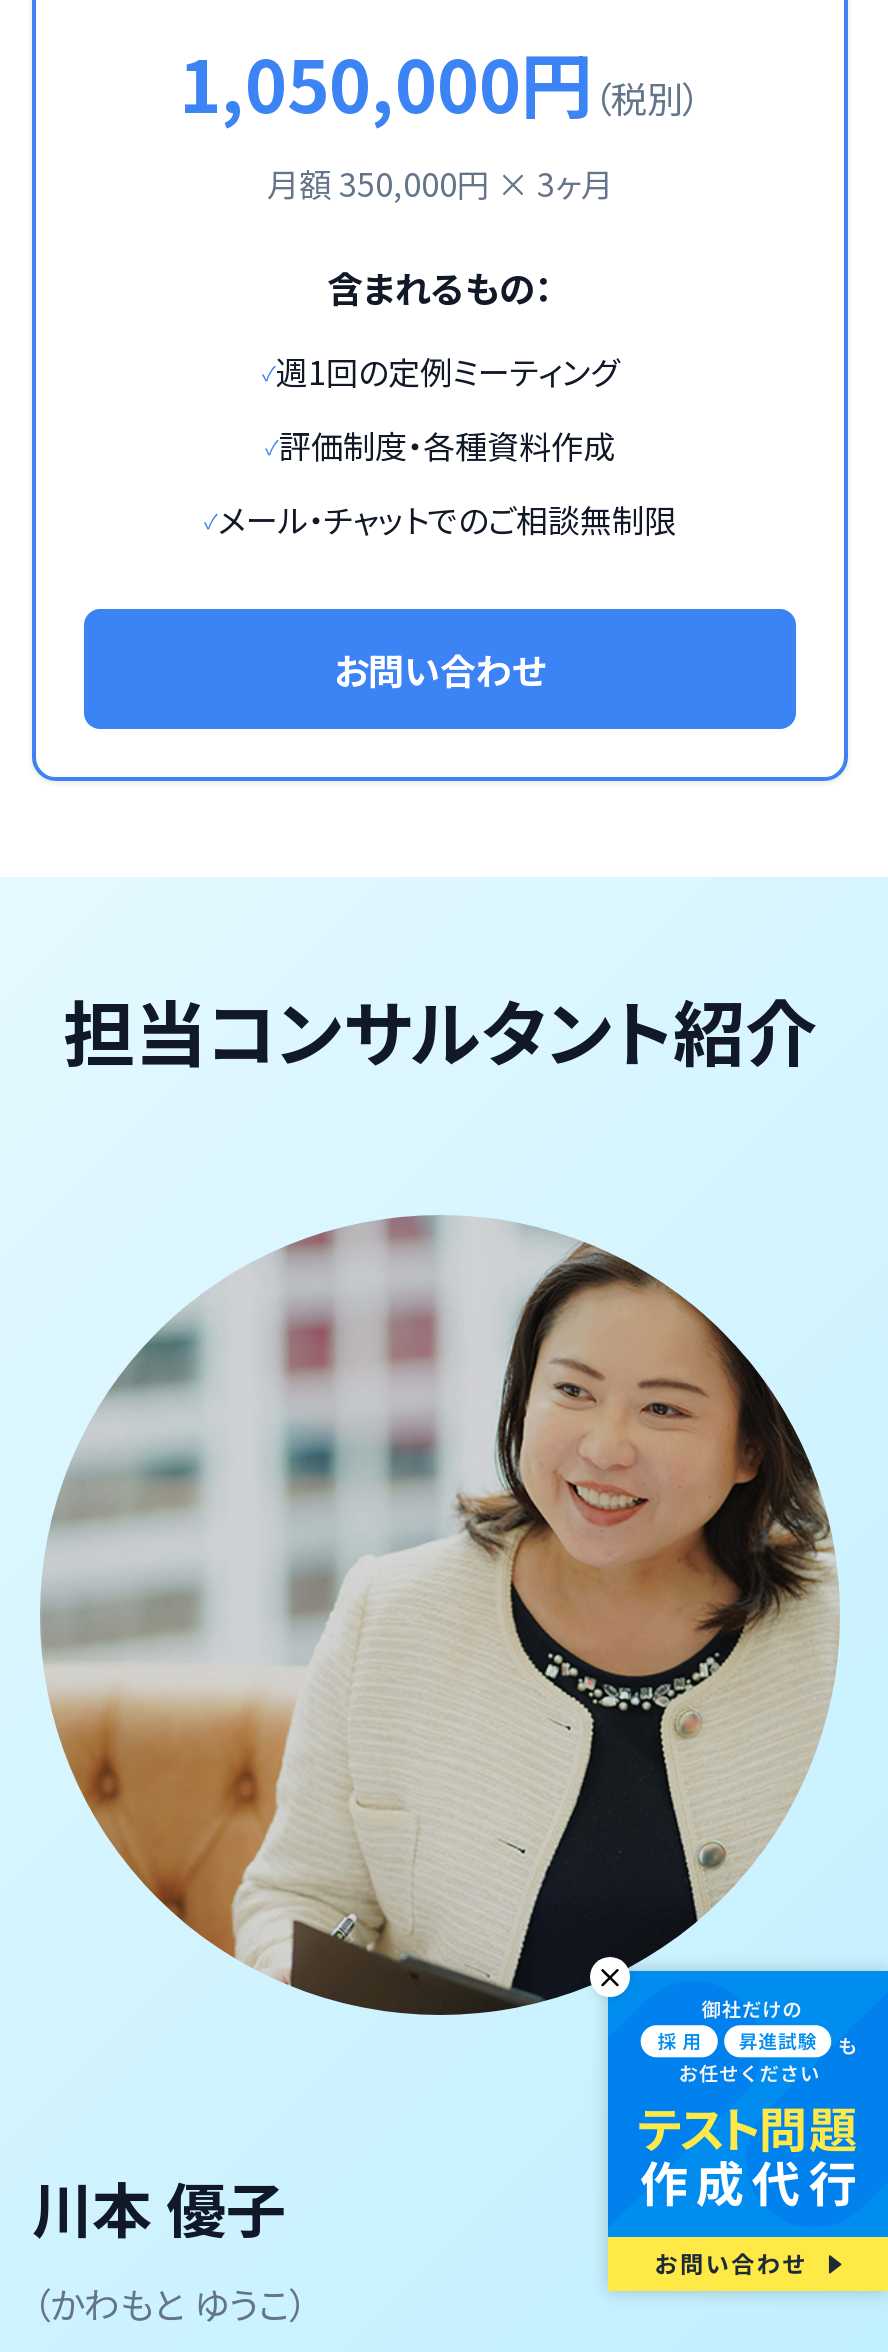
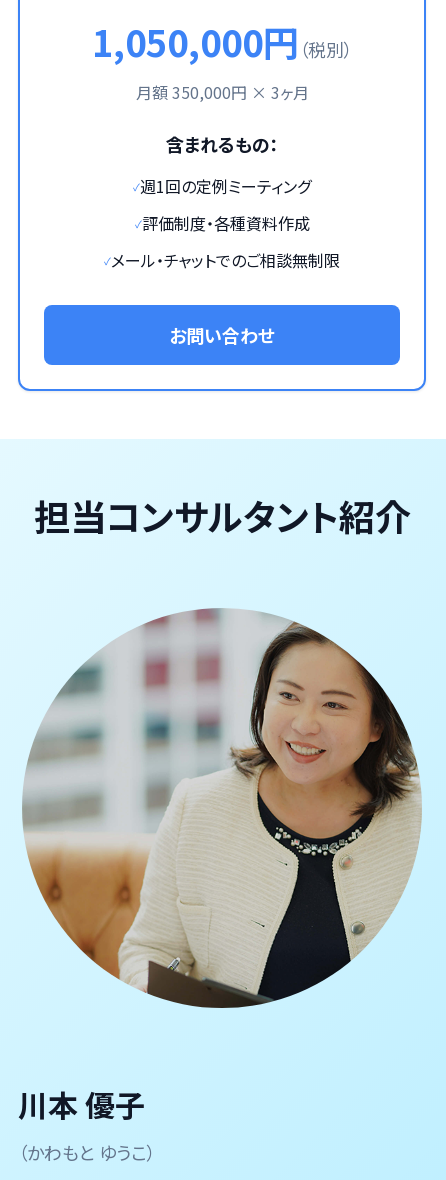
[588,1955,882,2293] [image] -> none

